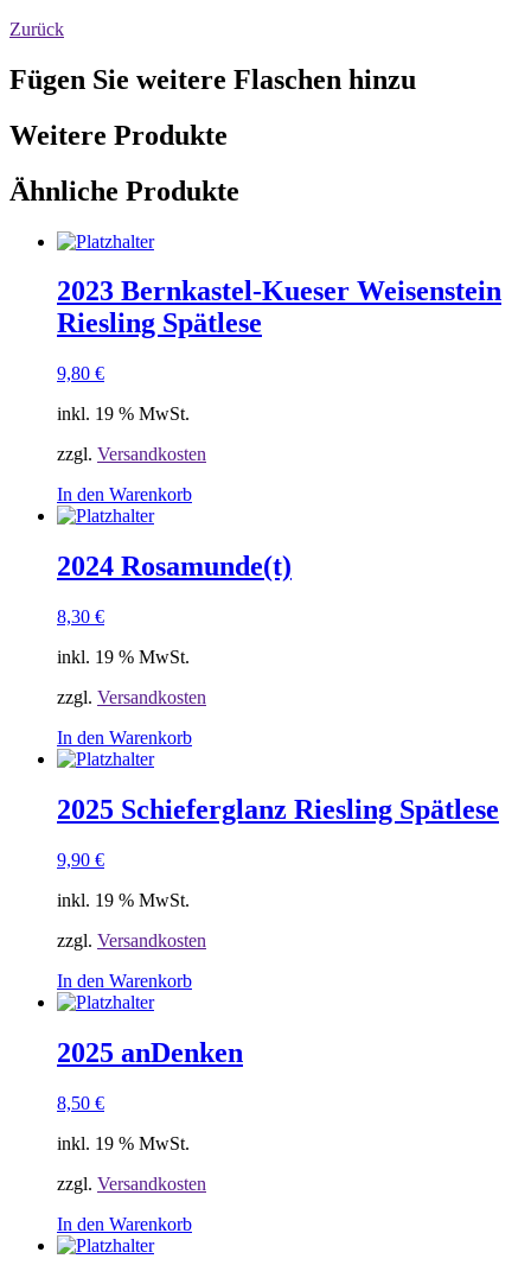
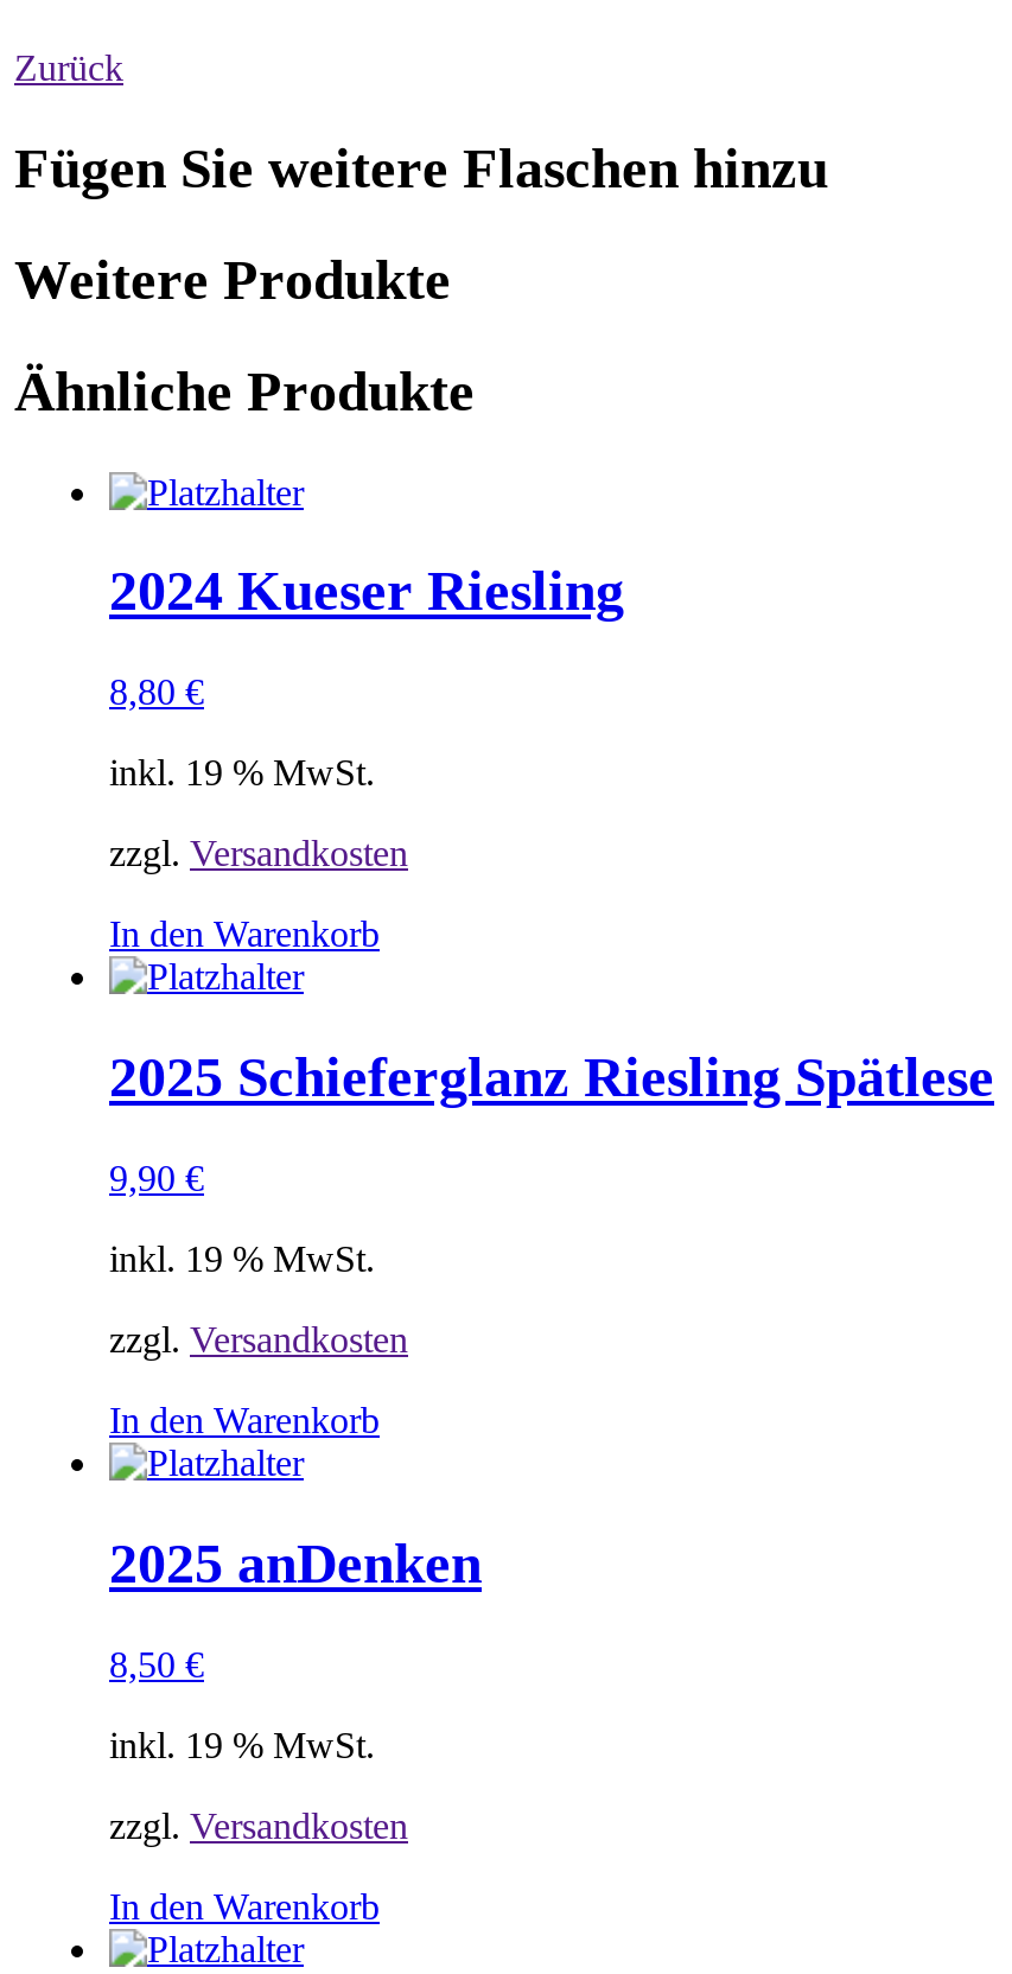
[57,276,501,627] 2023 Bernkastel-Kueser Weisenstein | Riesling Spätlese | 9,80 € | inkl. 19 % MwSt. | zzgl. Versandkosten | In den Warenkorb | 2024 Rosamunde(t) | 8,30 € -> [109,561,624,712] 2024 Kueser Riesling | 8,80 €

